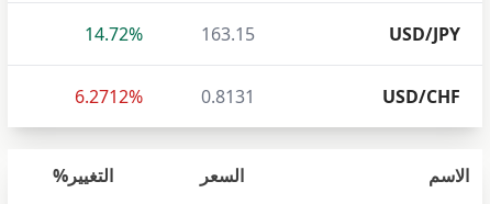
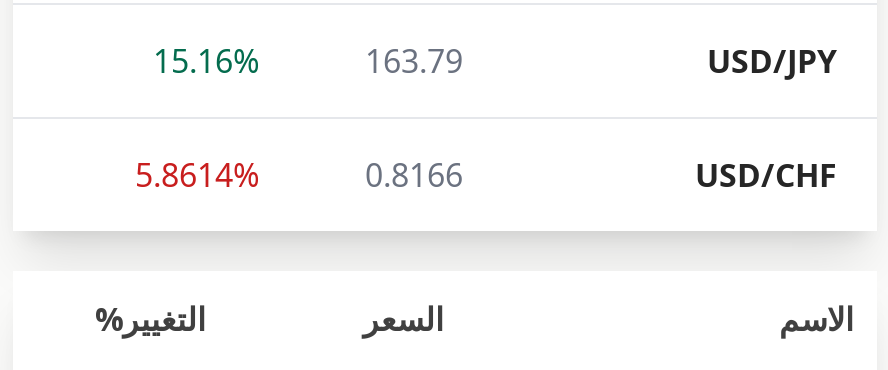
[85,22,143,46] 14.72% -> [153,38,259,82] 15.16%
[201,22,255,46] 163.15 -> [365,38,463,82] 163.79
[75,85,143,109] 6.2712% -> [135,152,259,196] 5.8614%
[201,85,255,109] 0.8131 -> [365,152,463,196] 0.8166

